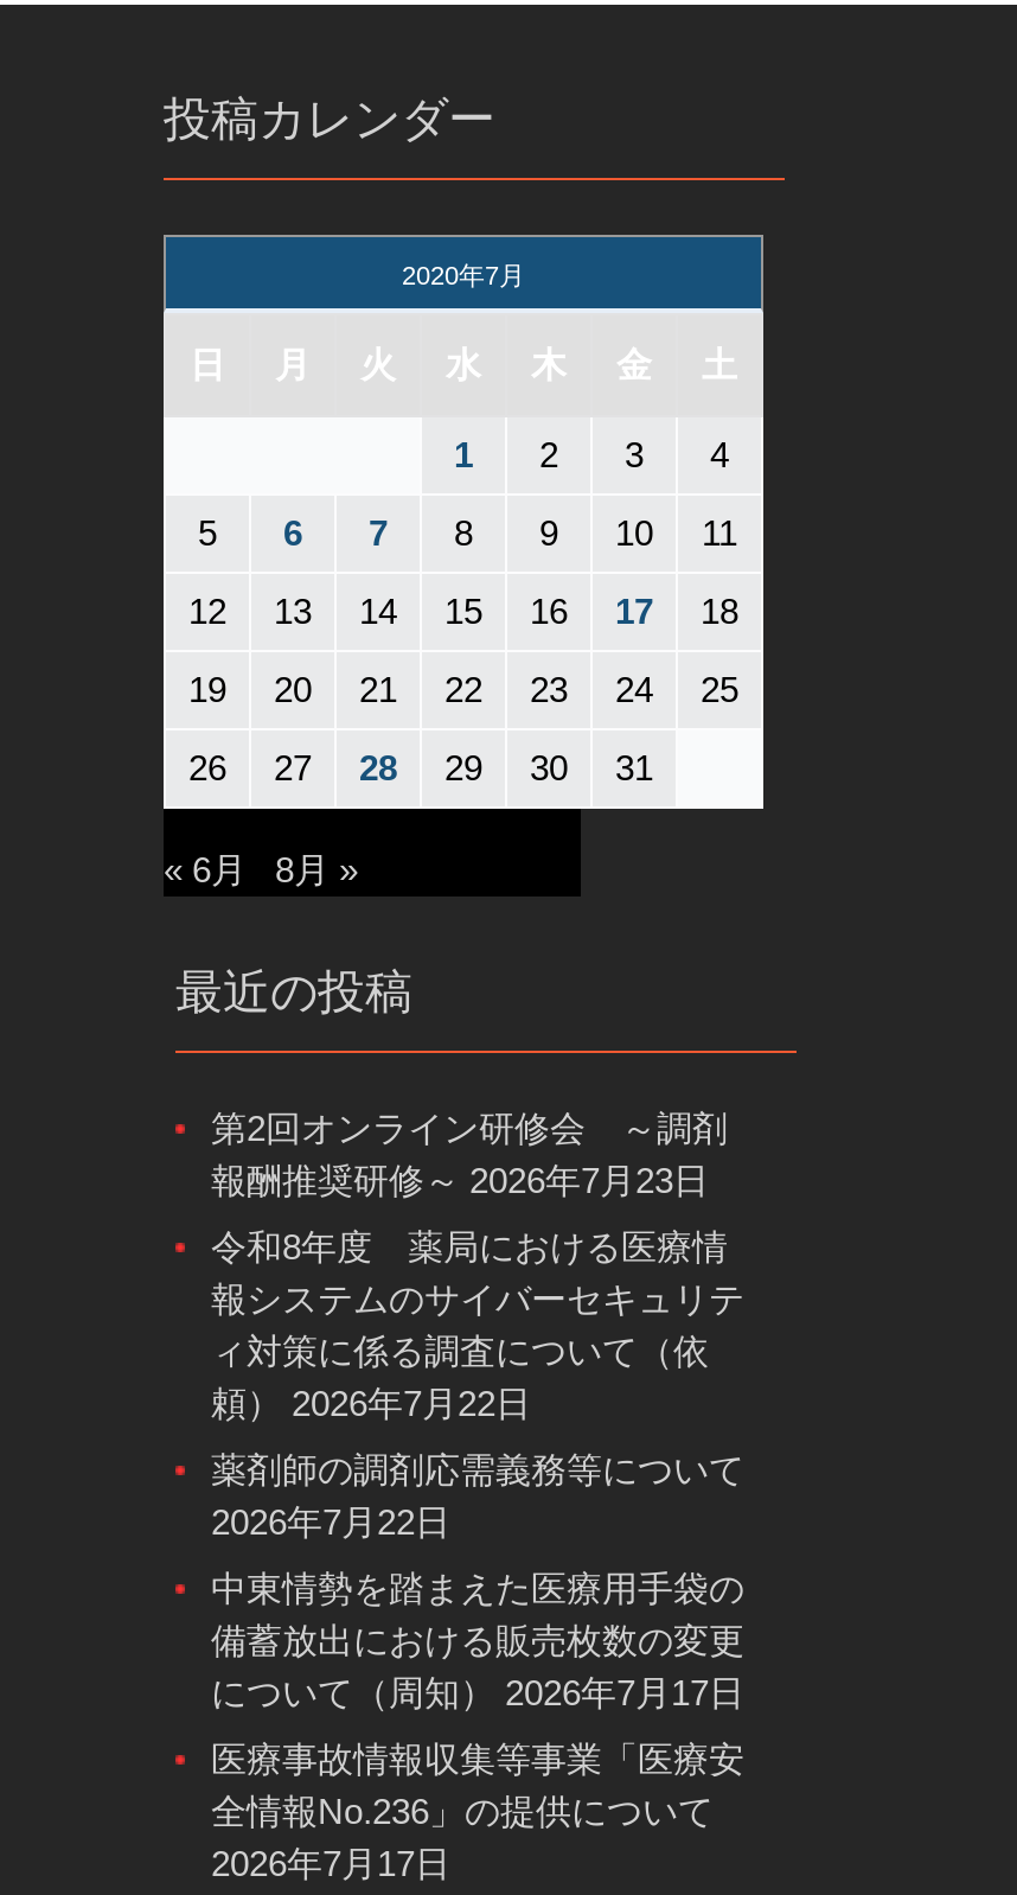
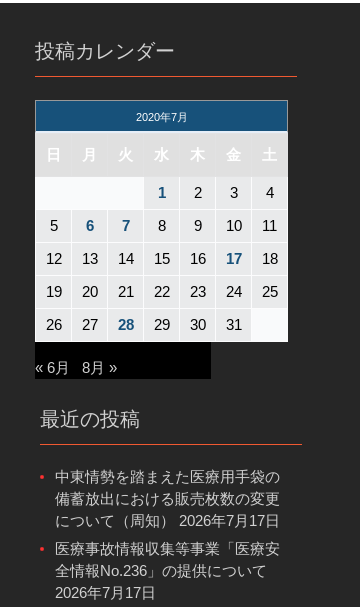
[211,1109,744,1543] 第2回オンライン研修会 ～調剤 | 報酬推奨研修～ 2026年7月23日 | 令和8年度 薬局における医療情 | 報システムのサイバーセキュリテ | ィ対策に係る調査について（依 | 頼） 2026年7月22日 | 薬剤師の調剤応需義務等について | 2026年7月22日 -> none

